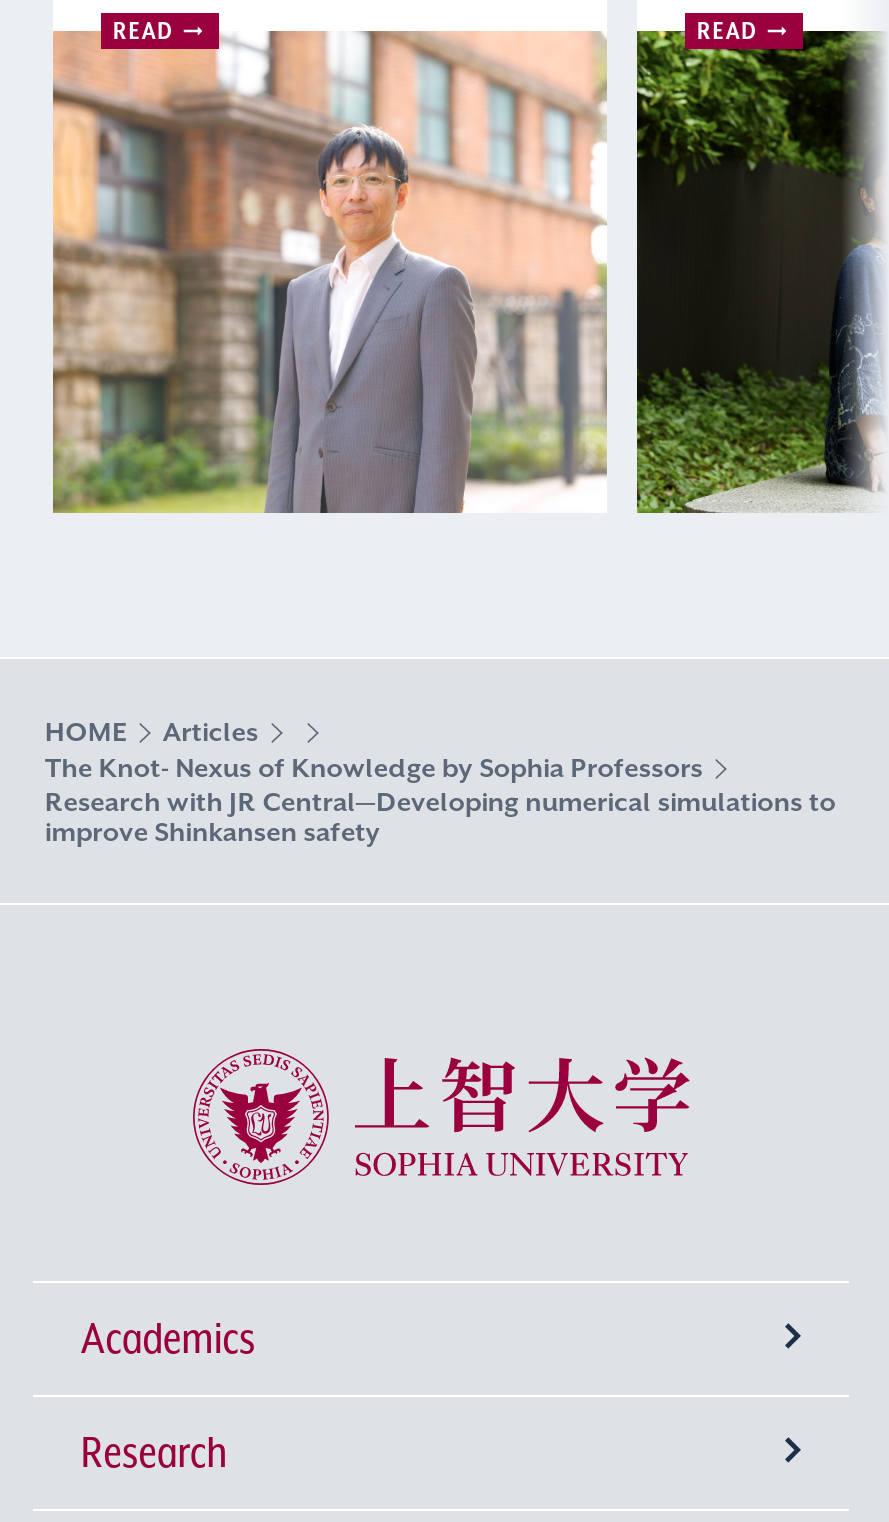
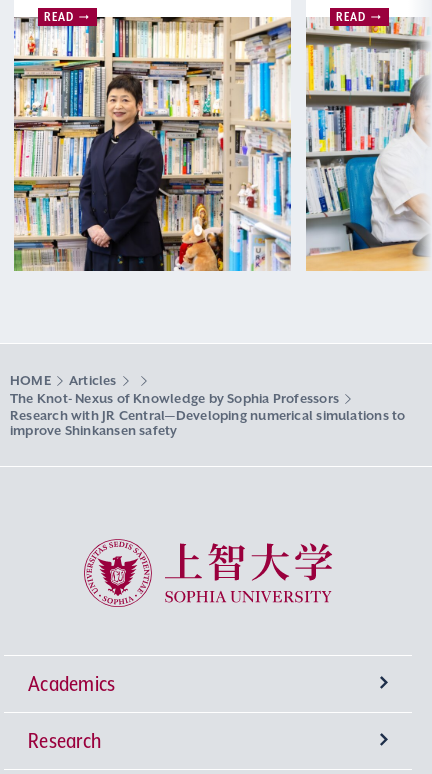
[51,29,609,515] [image] -> [13,16,292,272] [image]
[635,29,883,515] [image] -> [306,17,428,271] [image]

